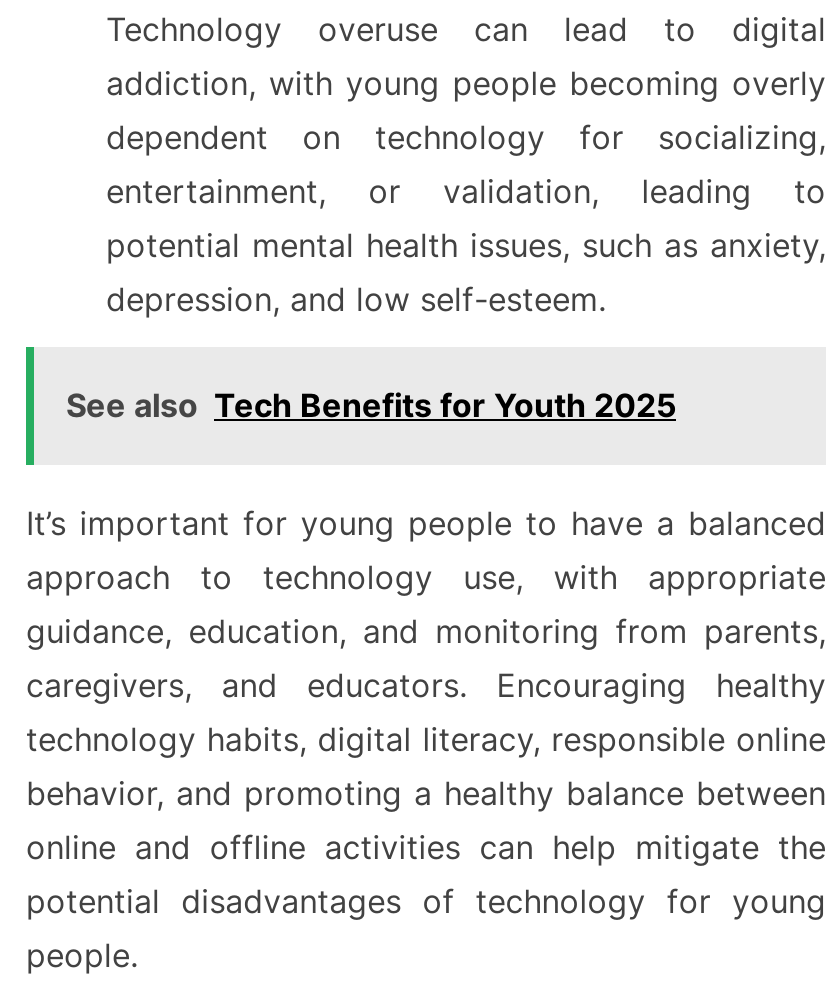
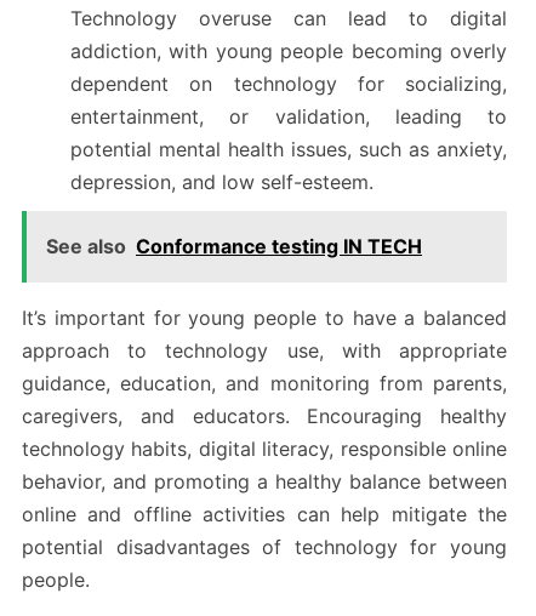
[66,385,676,425] See also Tech Benefits for Youth 2025 -> [46,234,422,258] See also Conformance testing IN TECH

